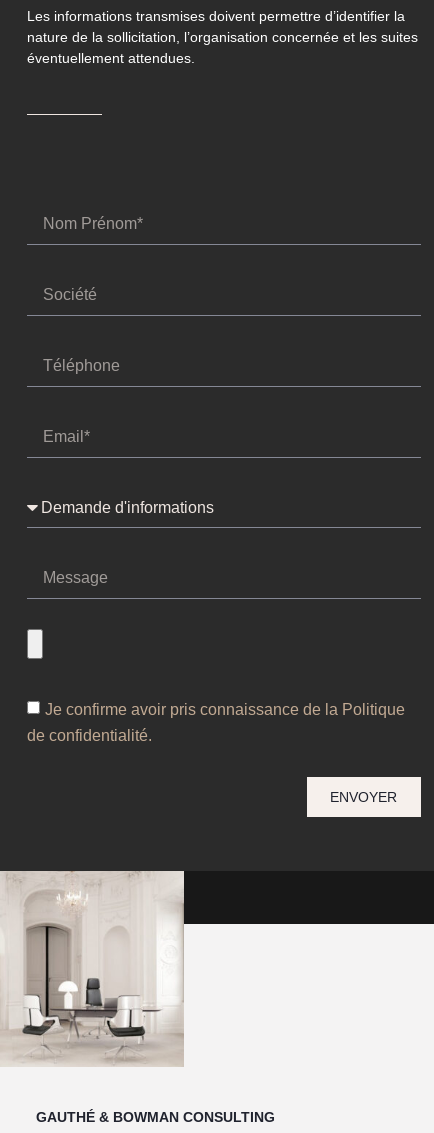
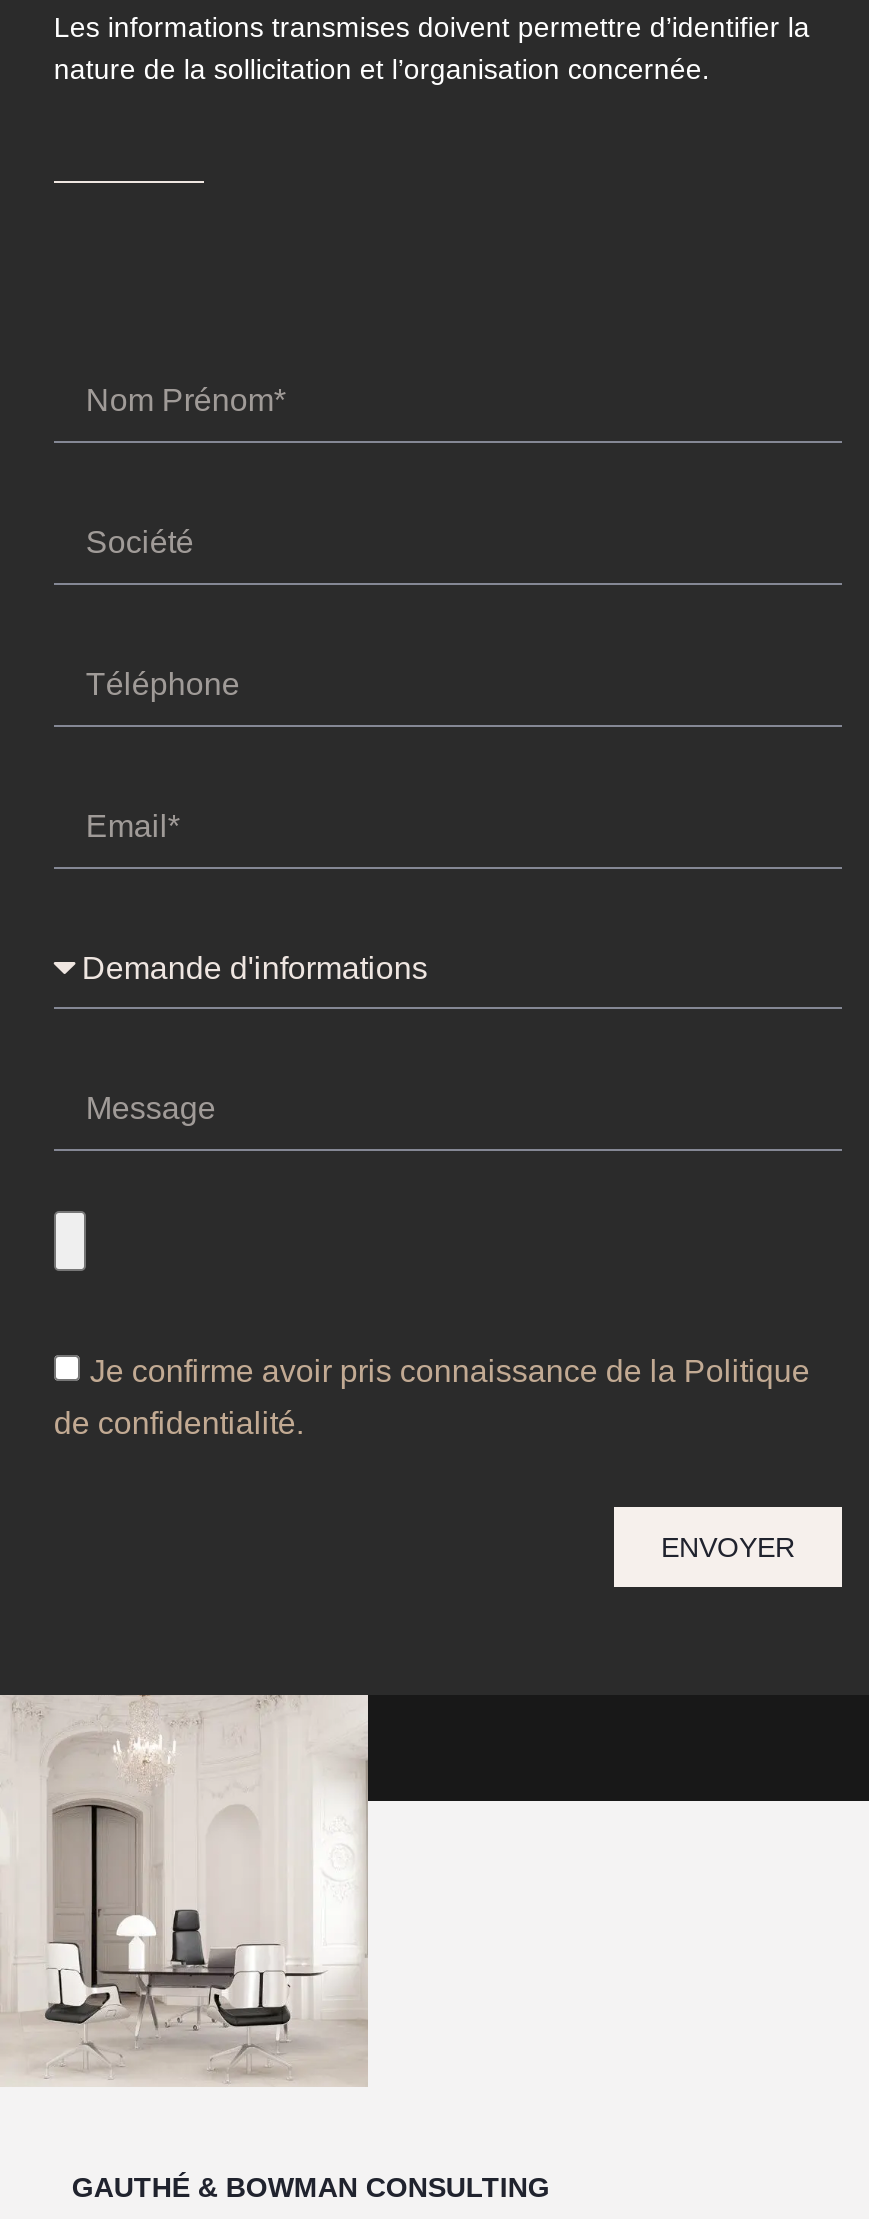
[27,29,418,66] nature de la sollicitation, l’organisation concernée et les suites | éventuellement attendues. -> [54,54,710,86] nature de la sollicitation et l’organisation concernée.

